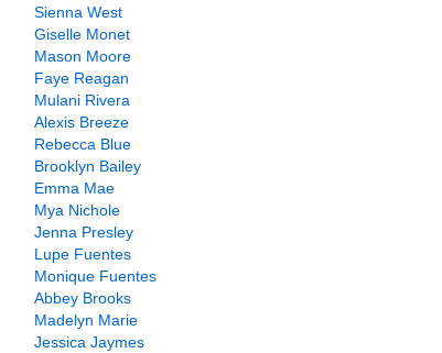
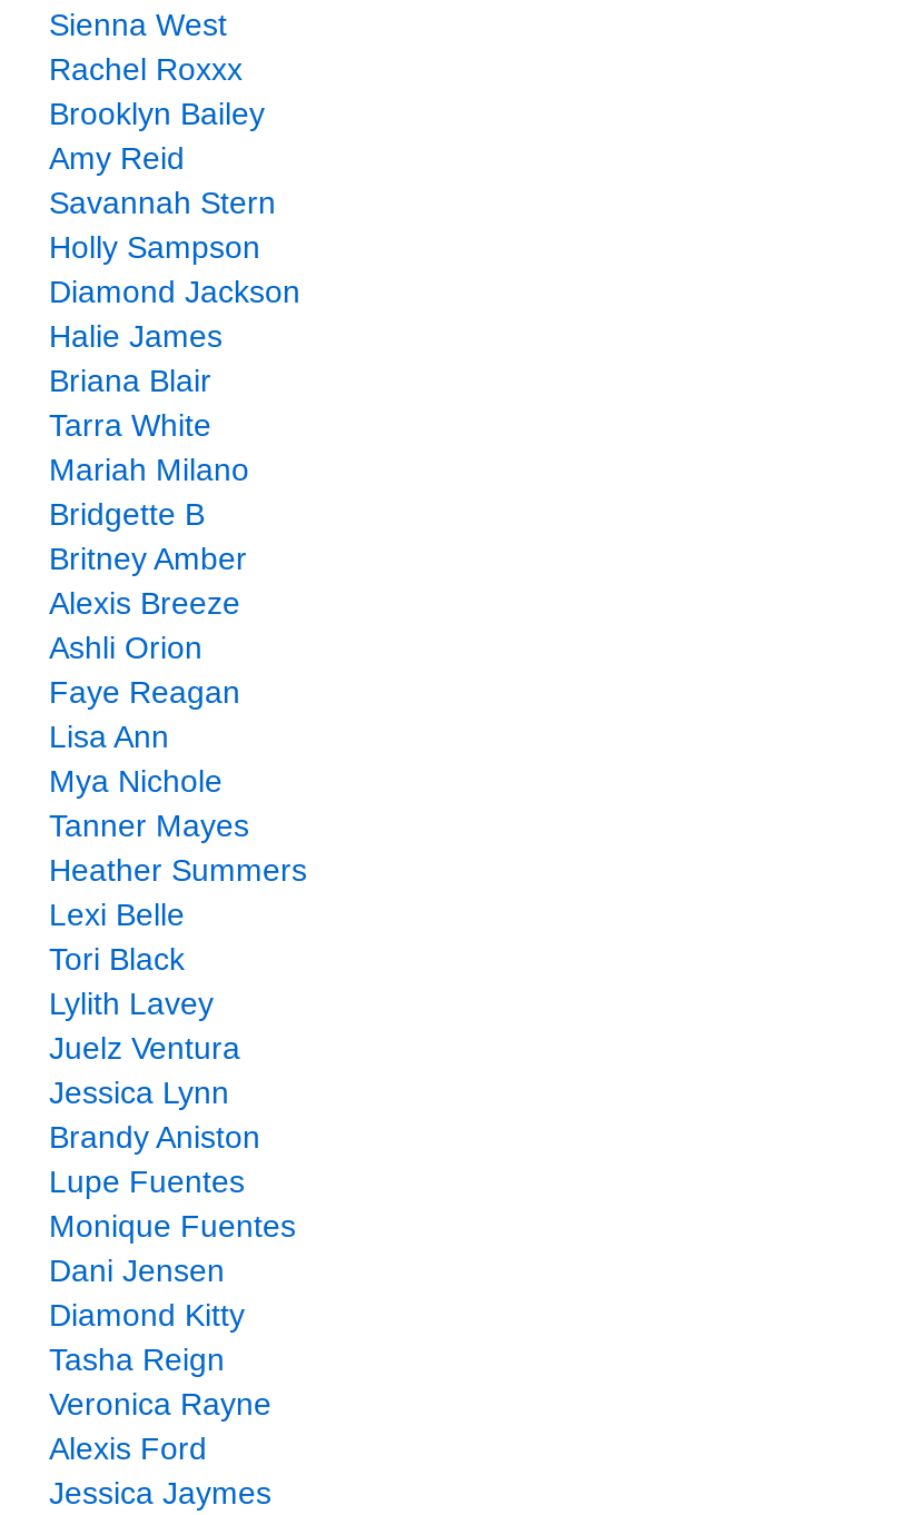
[34,26,131,65] Giselle Monet | Mason Moore -> [49,52,300,666] Rachel Roxxx | Amy Reid | Savannah Stern | Holly Sampson | Diamond Jackson | Halie James | Briana Blair | Tarra White | Mariah Milano | Bridgette B | Britney Amber | Ashli Orion
[34,91,131,197] Mulani Rivera | Rebecca Blue | Emma Mae -> [49,719,169,755] Lisa Ann
moved [34,113,129,131] -> [49,586,240,621]: Alexis Breeze
moved [34,157,141,175] -> [49,96,265,132]: Brooklyn Bailey
[34,223,133,241] Jenna Presley -> [49,808,307,1155] Tanner Mayes | Heather Summers | Lexi Belle | Tori Black | Lylith Lavey | Juelz Ventura | Jessica Lynn | Brandy Aniston
[34,289,138,329] Abbey Brooks | Madelyn Marie -> [49,1253,271,1467] Dani Jensen | Diamond Kitty | Tasha Reign | Veronica Rayne | Alexis Ford

